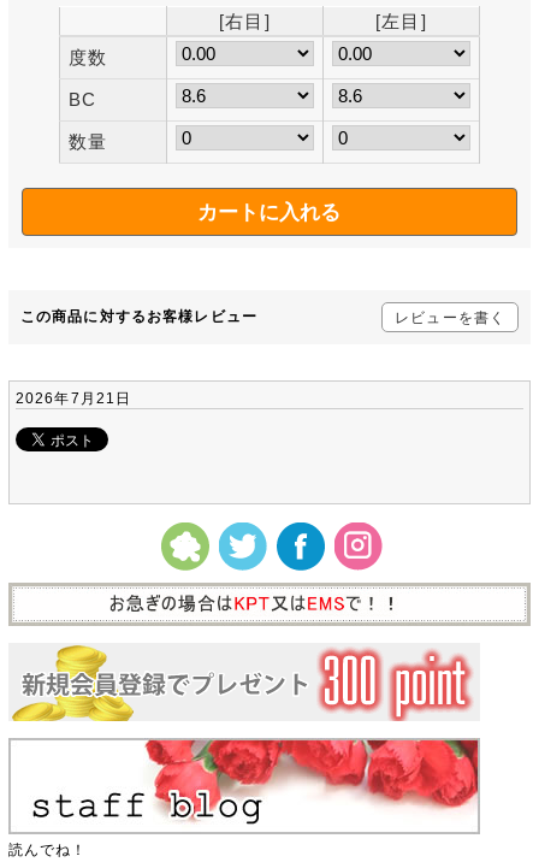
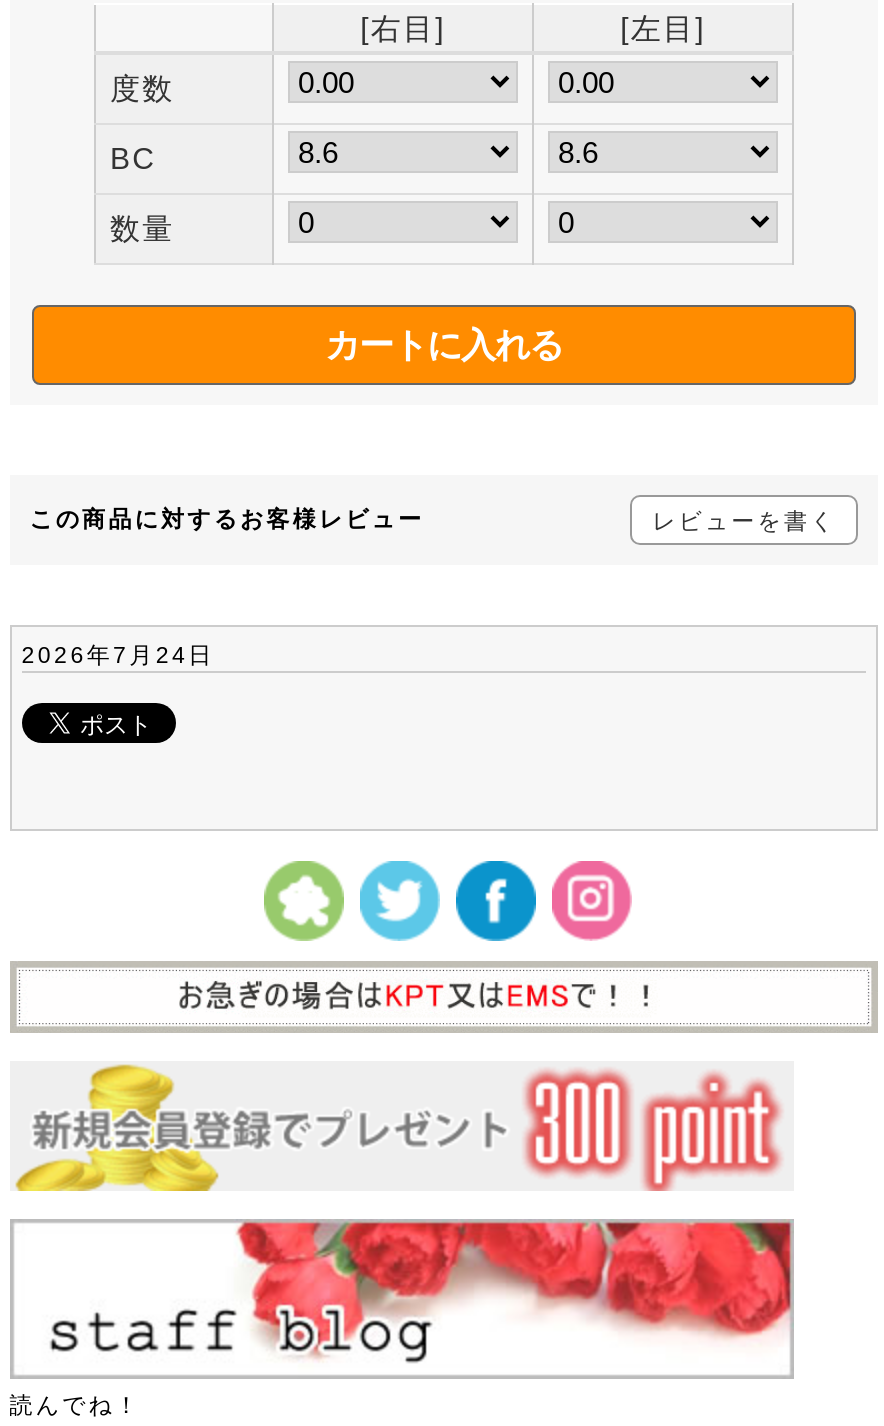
[15,390,132,405] 2026年7月21日 -> [21,640,215,666] 2026年7月24日

